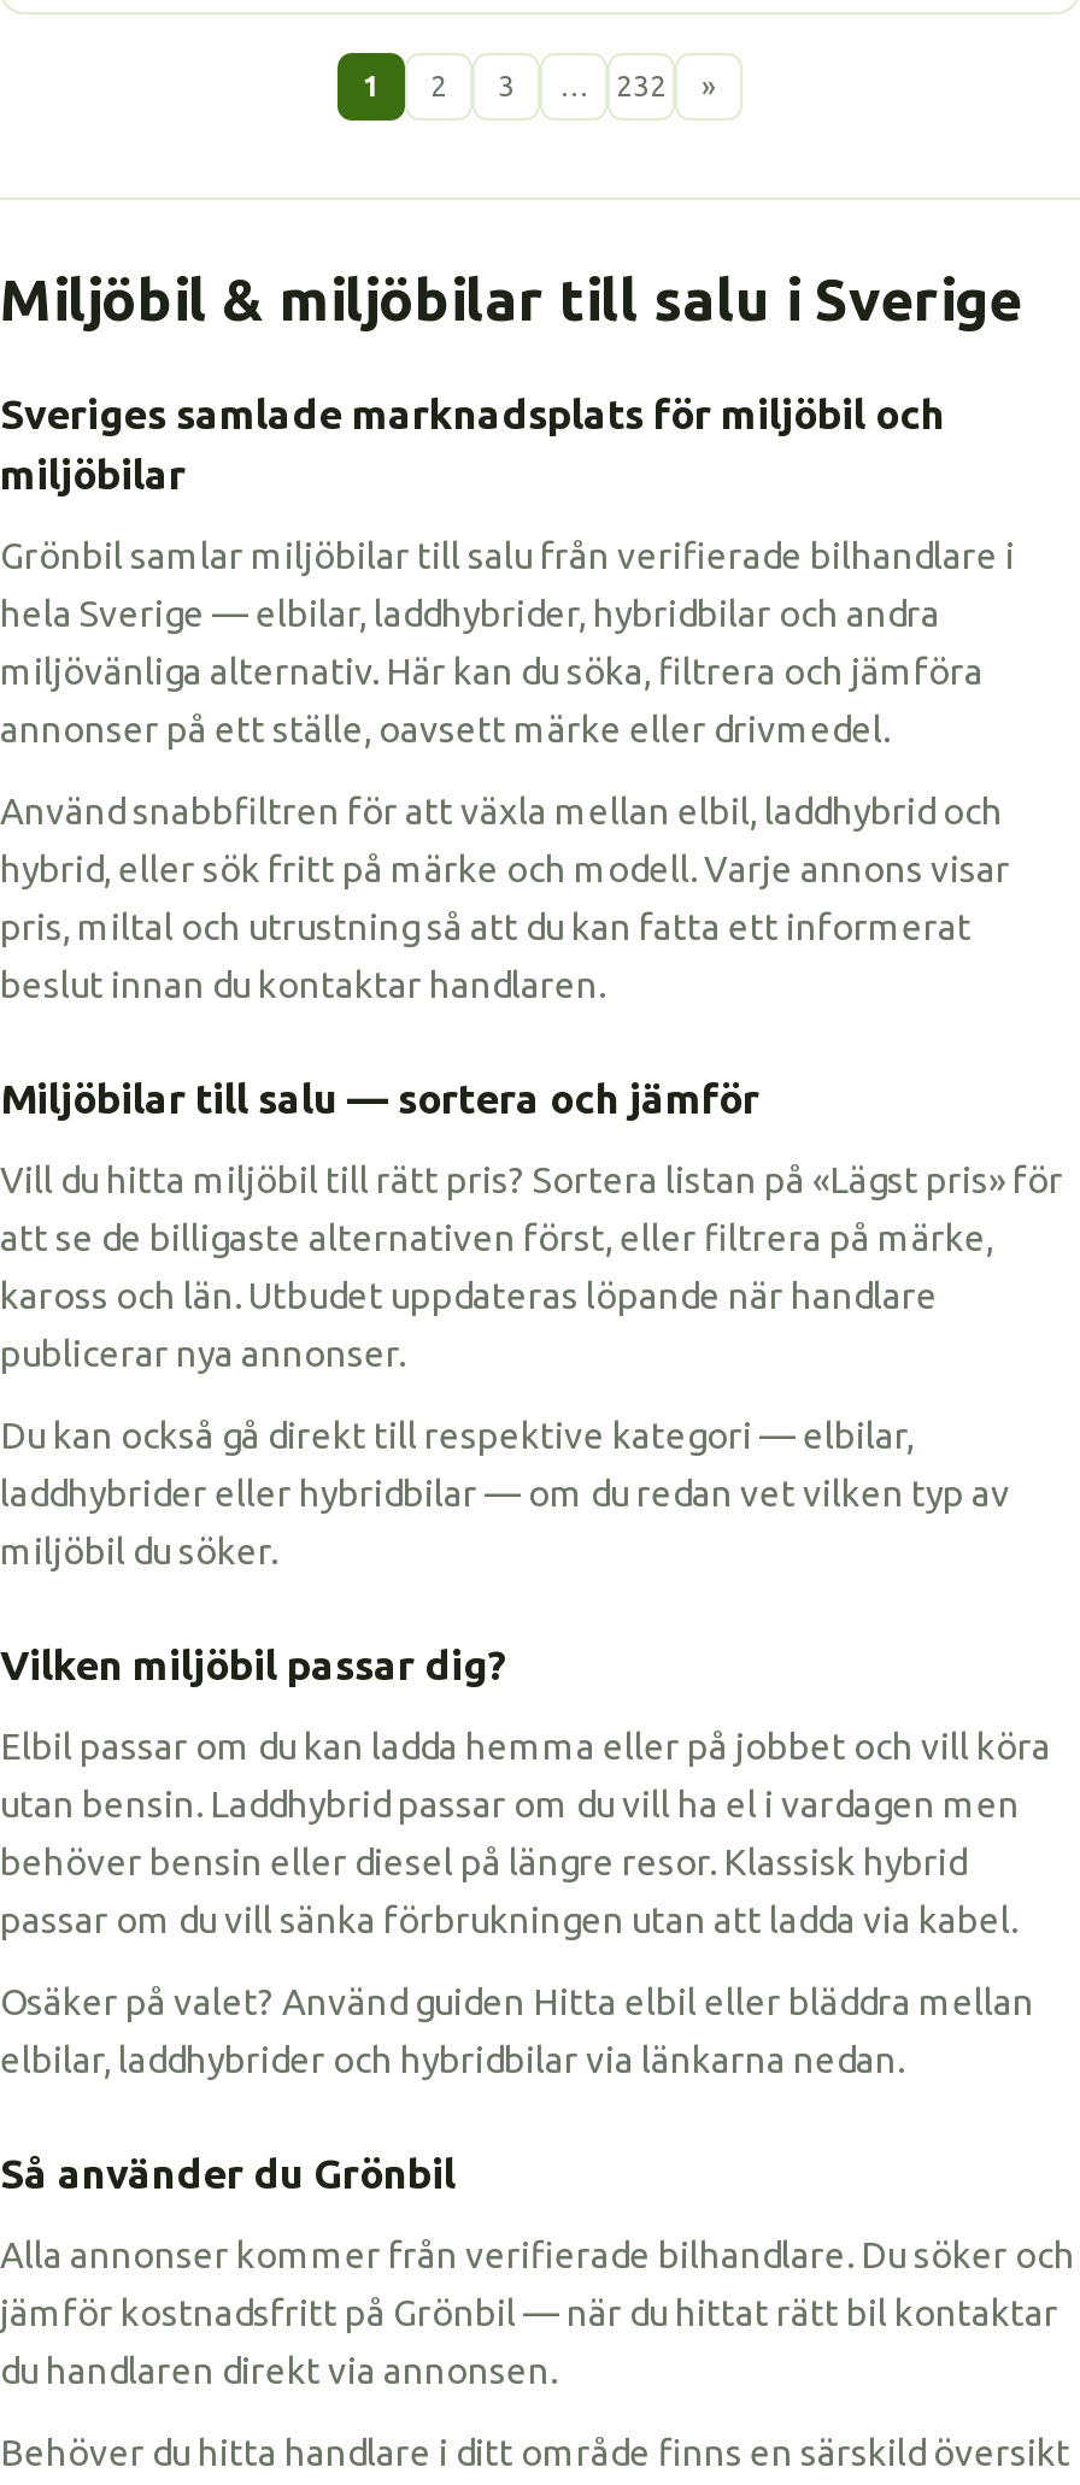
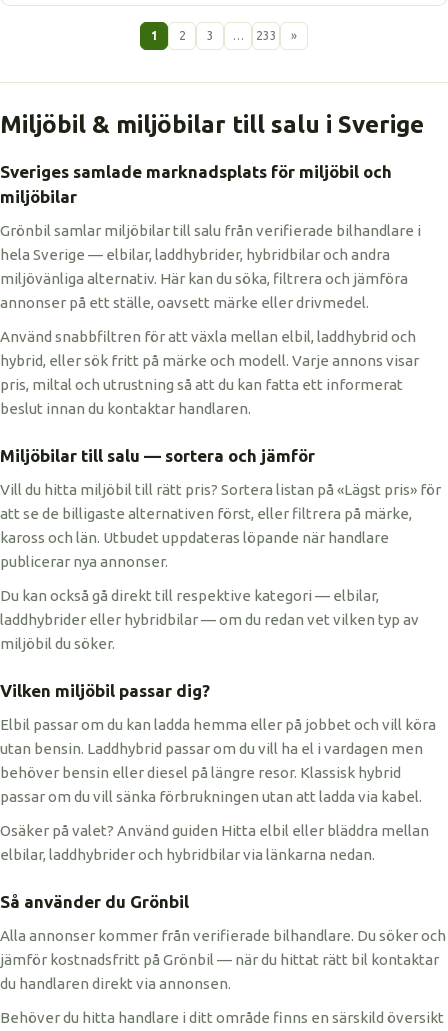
[616,70,667,101] 232 -> [255,29,276,42] 233

